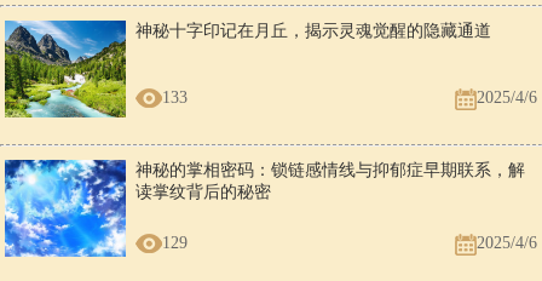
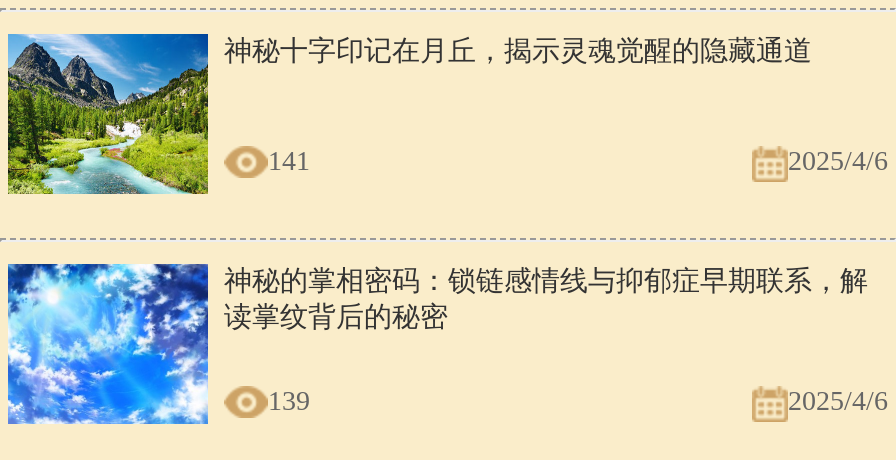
[162,88,188,106] 133 -> [268,145,310,175] 141
[162,233,188,251] 129 -> [268,385,310,415] 139

